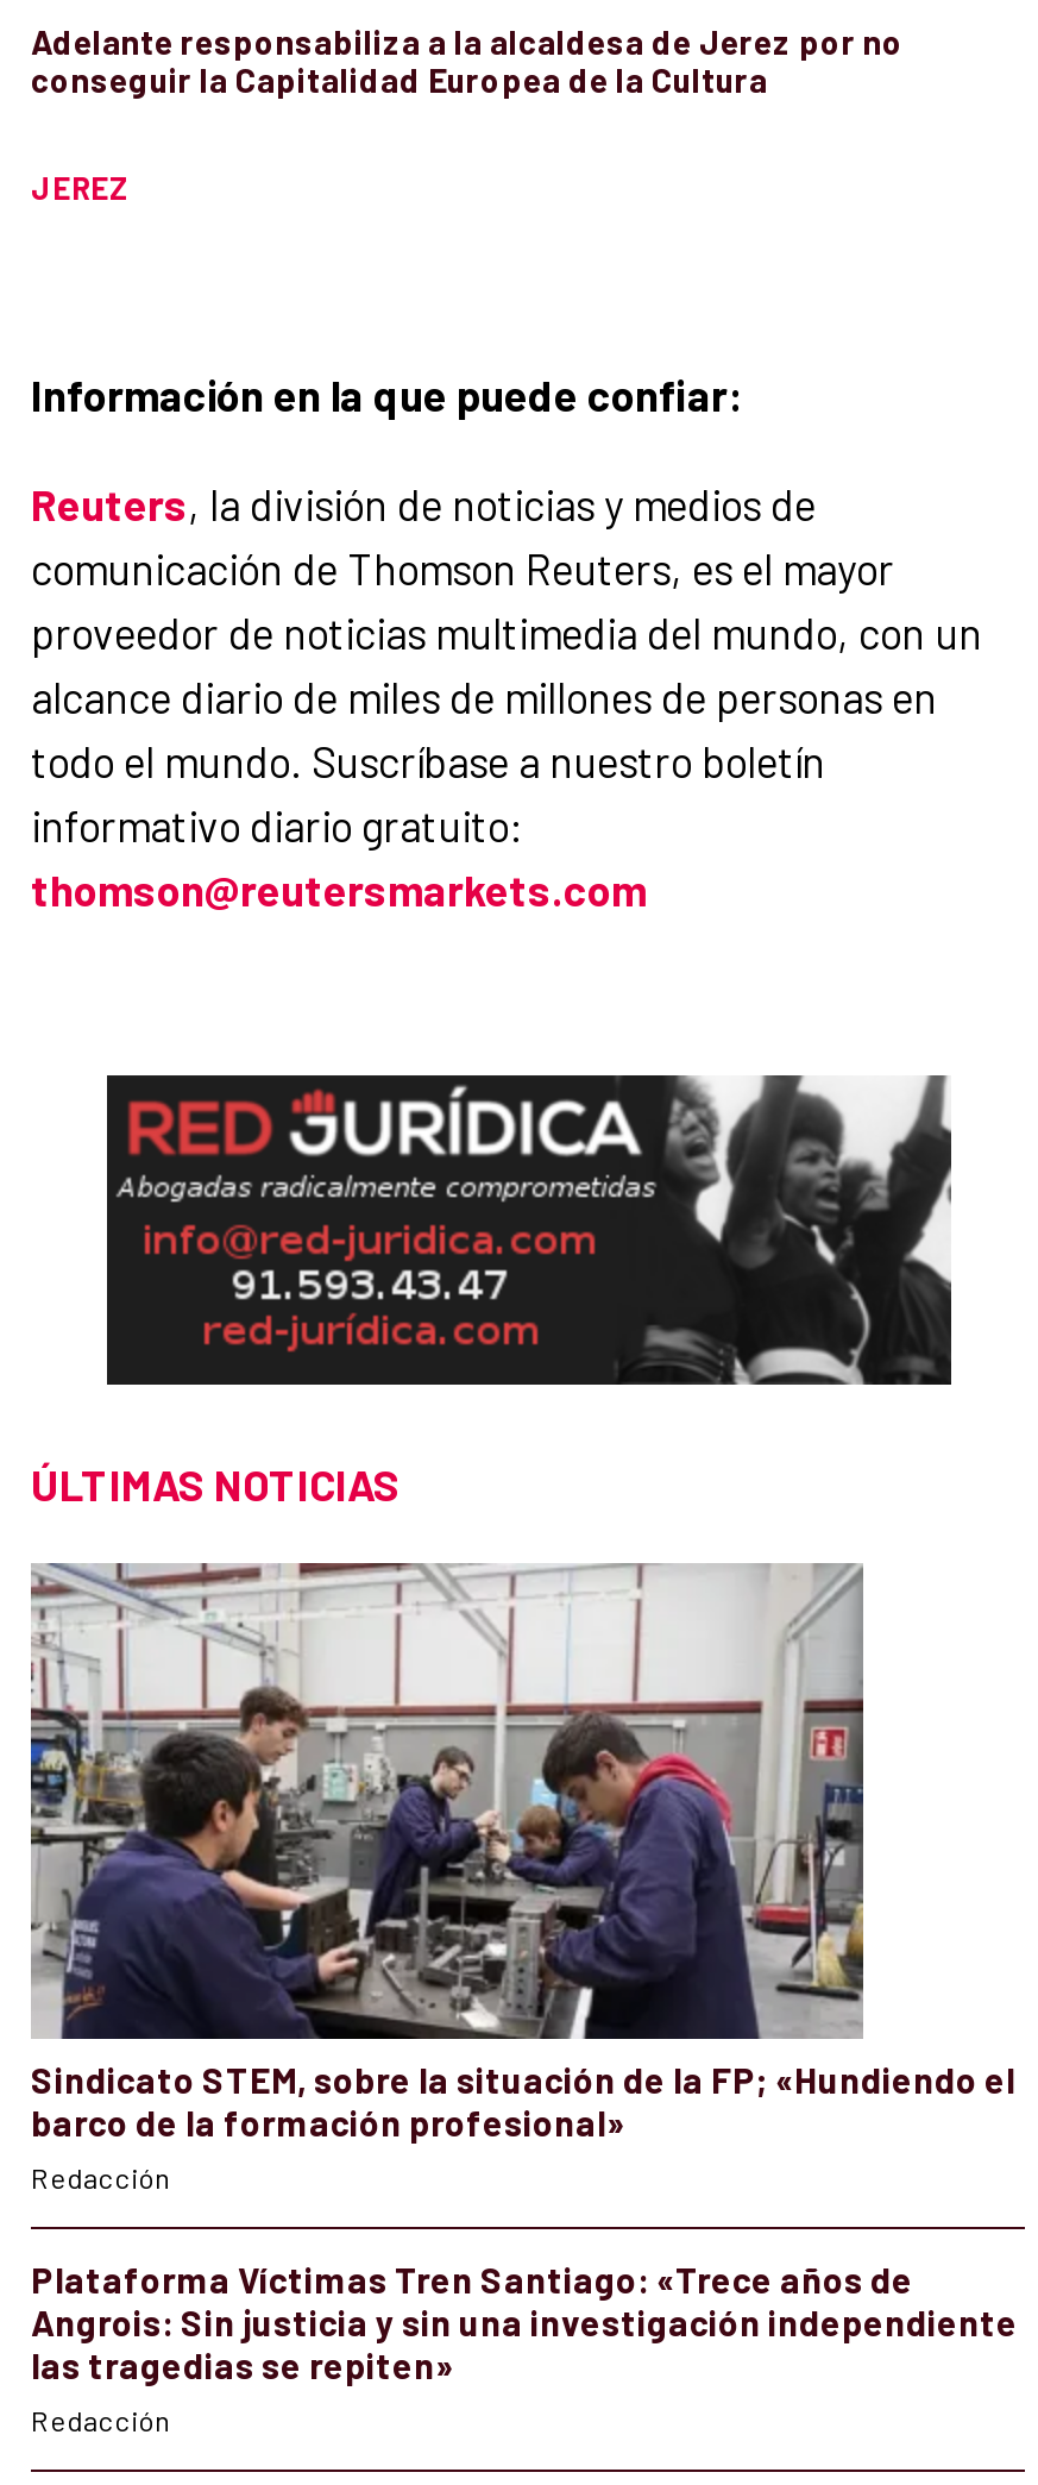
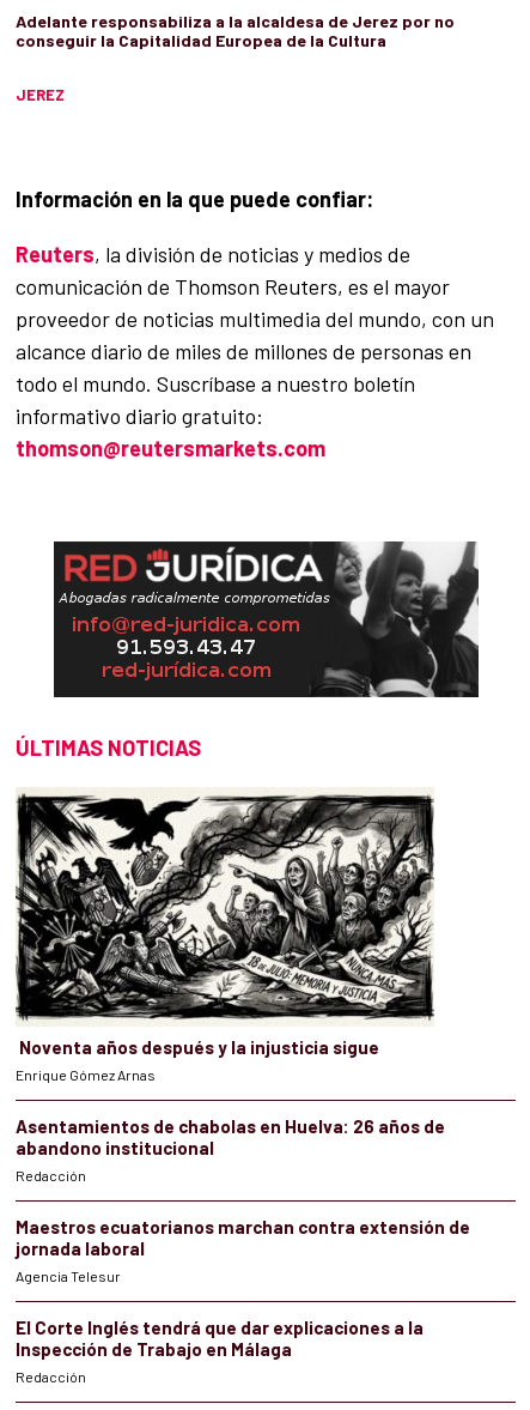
[29,1561,1015,2144] [image] | Sindicato STEM, sobre la situación de la FP; «Hundiendo el | barco de la formación profesional» -> [16,788,445,1158] [image] | Noventa años después y la injusticia sigue | Enrique Gómez Arnas | Asentamientos de chabolas en Huelva: 26 años de | abandono institucional
[31,2258,1018,2386] Plataforma Víctimas Tren Santiago: «Trece años de | Angrois: Sin justicia y sin una investigación independiente | las tragedias se repiten» -> [16,1216,470,1360] Maestros ecuatorianos marchan contra extensión de | jornada laboral | Agencia Telesur | El Corte Inglés tendrá que dar explicaciones a la | Inspección de Trabajo en Málaga

